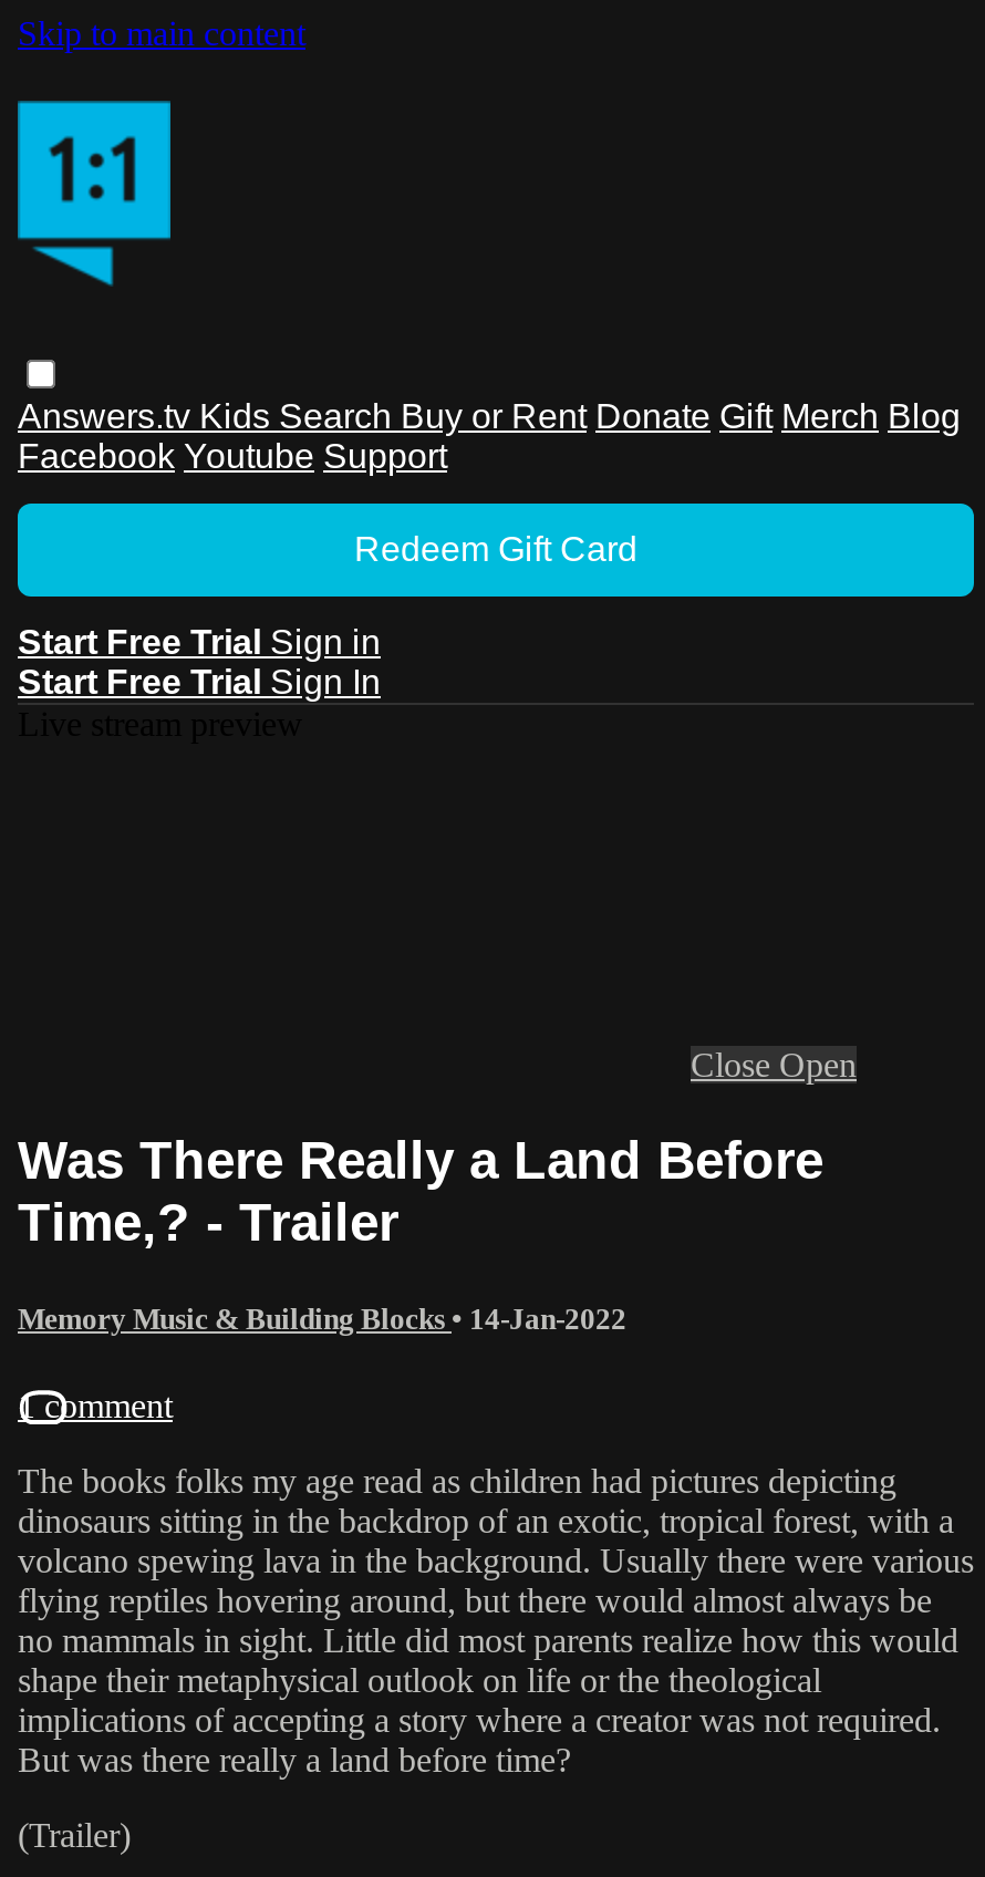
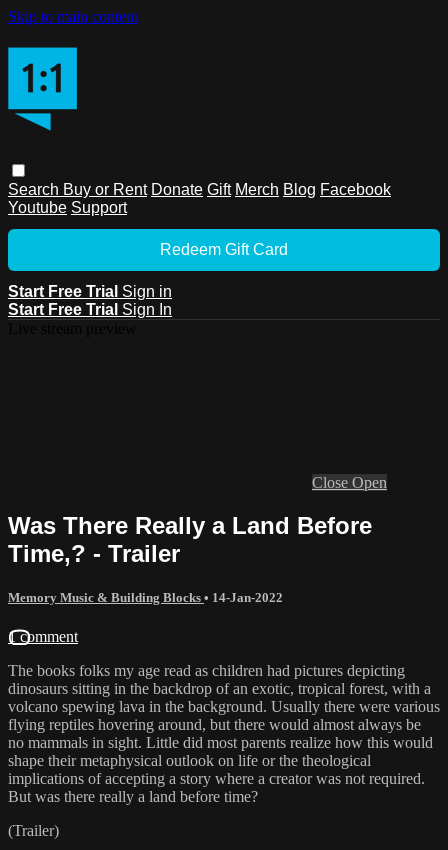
[18,397,961,475] Answers.tv Kids Search Buy or Rent Donate Gift Merch Blog | Facebook Youtube Support -> [8,181,391,216] Search Buy or Rent Donate Gift Merch Blog Facebook | Youtube Support

